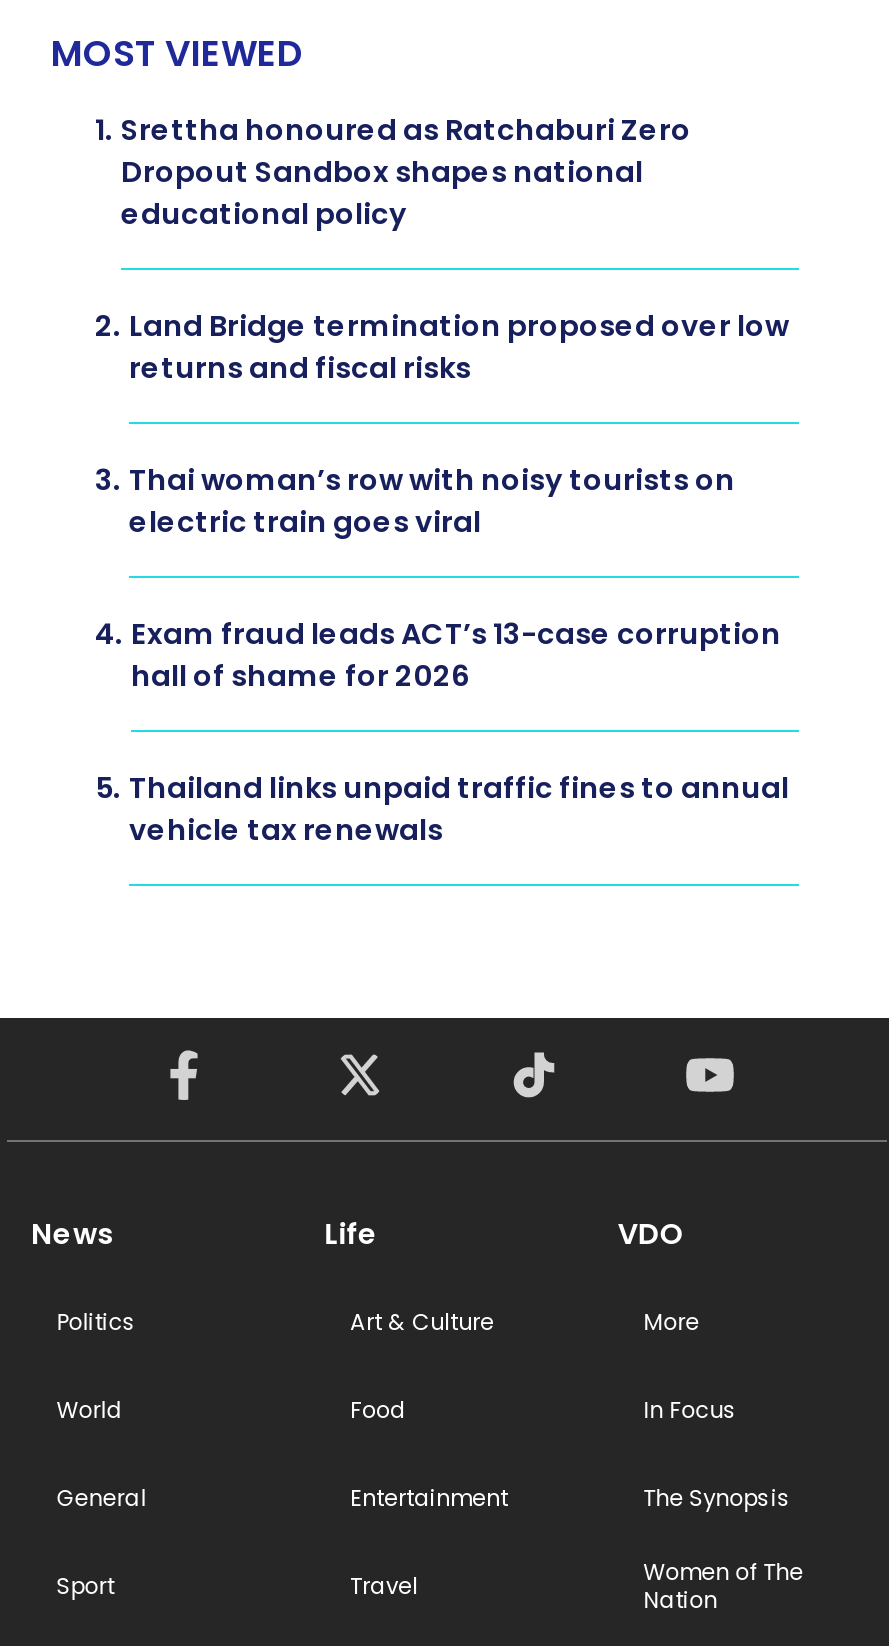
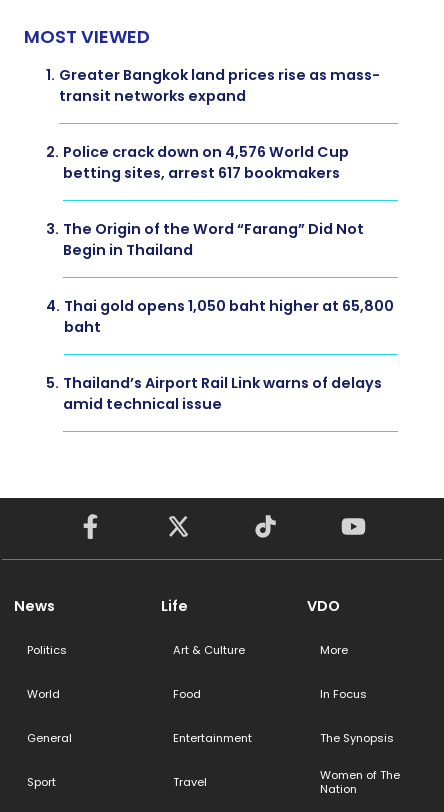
[95,111,691,235] 1. Srettha honoured as Ratchaburi Zero | Dropout Sandbox shapes national | educational policy -> [46,65,380,106] 1. Greater Bangkok land prices rise as mass- | transit networks expand
[95,307,789,389] 2. Land Bridge termination proposed over low | returns and fiscal risks -> [46,142,349,183] 2. Police crack down on 4,576 World Cup | betting sites, arrest 617 bookmakers
[95,461,735,543] 3. Thai woman’s row with noisy tourists on | electric train goes viral -> [46,219,364,260] 3. The Origin of the Word “Farang” Did Not | Begin in Thailand
[95,615,781,697] 4. Exam fraud leads ACT’s 13-case corruption | hall of shame for 2026 -> [46,296,394,337] 4. Thai gold opens 1,050 baht higher at 65,800 | baht
[95,769,789,851] 5. Thailand links unpaid traffic fines to annual | vehicle tax renewals -> [46,373,382,414] 5. Thailand’s Airport Rail Link warns of delays | amid technical issue

